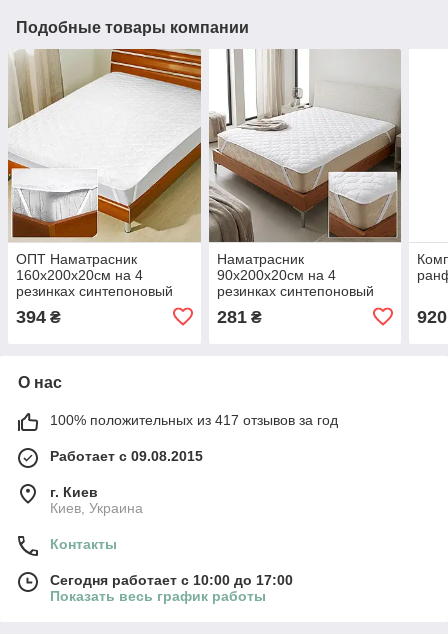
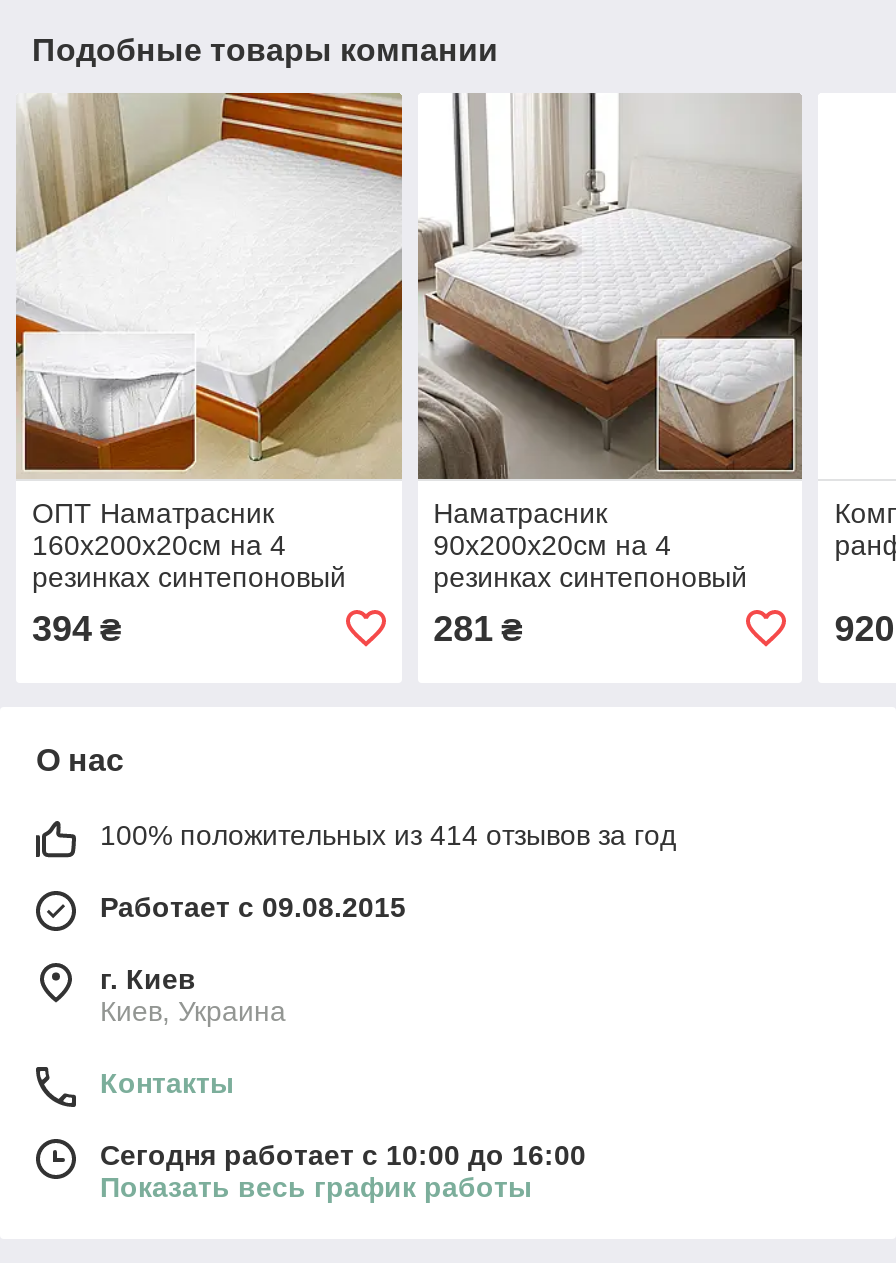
[50,412,338,428] 100% положительных из 417 отзывов за год -> [100,819,676,851] 100% положительных из 414 отзывов за год
[50,572,293,588] Сегодня работает с 10:00 до 17:00 -> [100,1139,586,1171] Сегодня работает с 10:00 до 16:00

